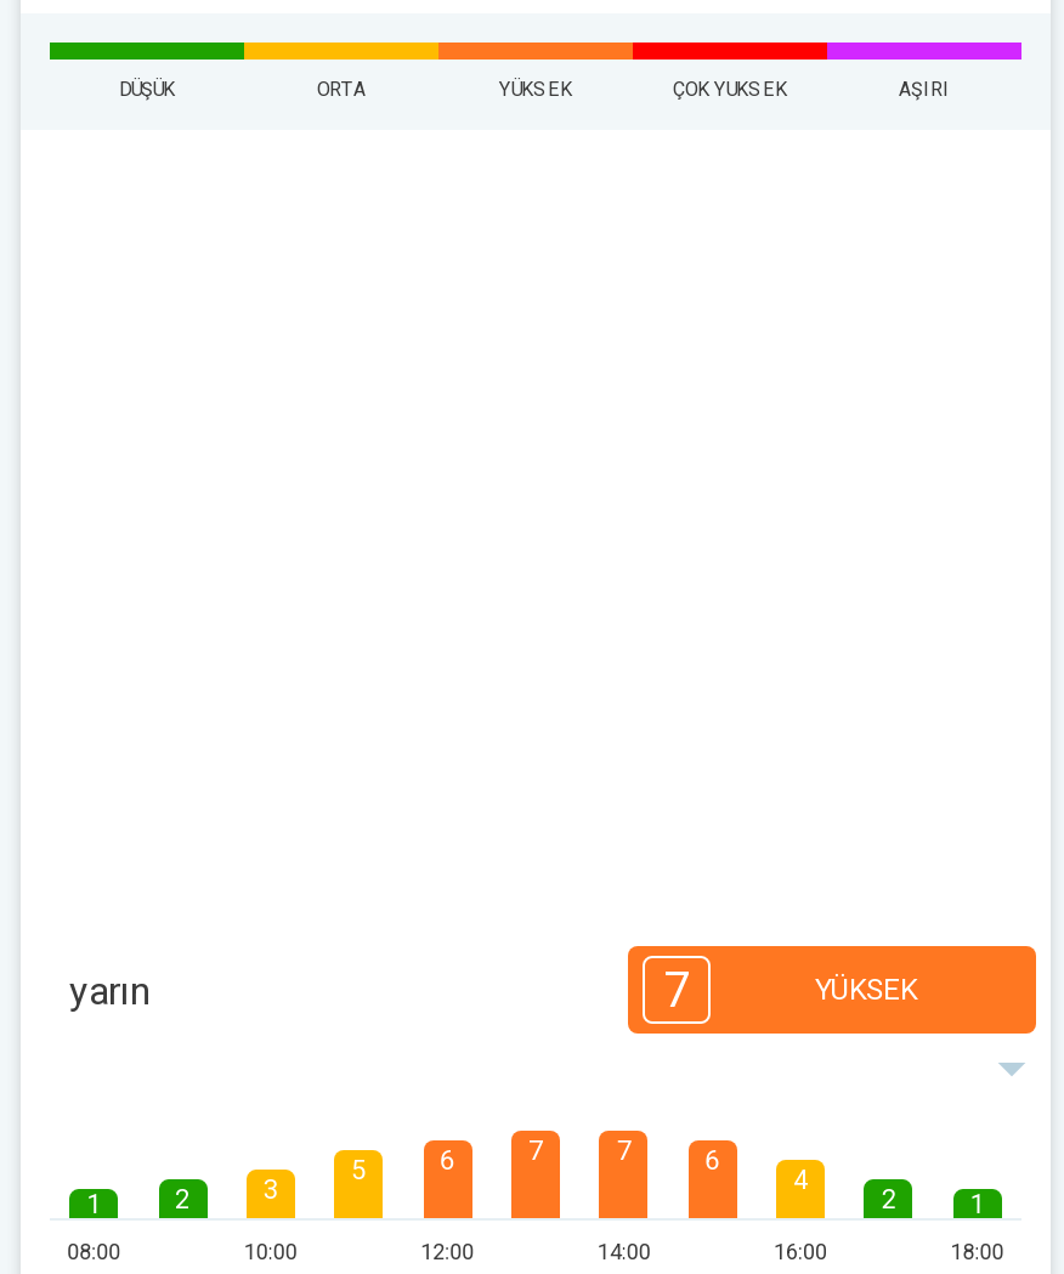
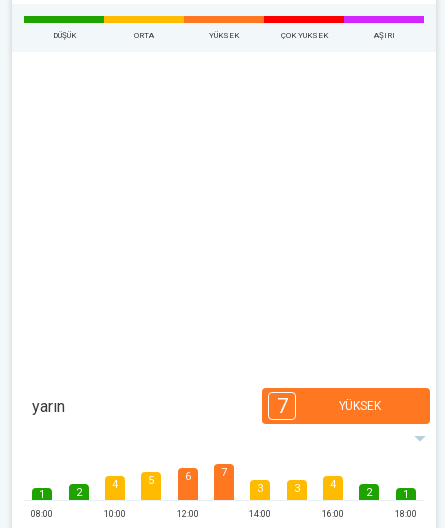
[617,1136,631,1167] 7 -> [257,482,263,495] 3
[705,1145,720,1177] 6 -> [294,482,300,495] 3
[263,1174,278,1206] 3 -> [112,478,118,491] 4

